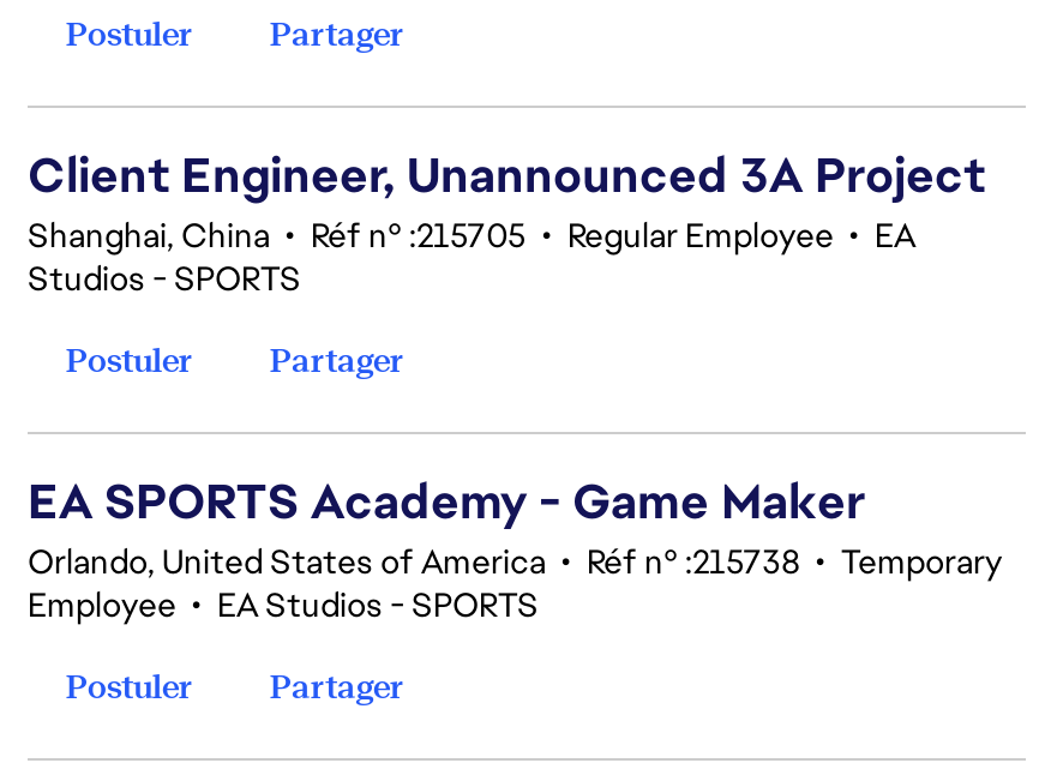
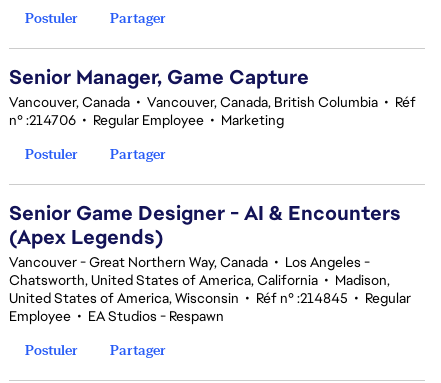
[28,144,985,300] Client Engineer, Unannounced 3A Project | Shanghai, China • Réf n° :215705 • Regular Employee • EA | Studios - SPORTS -> [9,64,416,129] Senior Manager, Game Capture | Vancouver, Canada • Vancouver, Canada, British Columbia • Réf | n° :214706 • Regular Employee • Marketing
[28,470,1002,626] EA SPORTS Academy - Game Maker | Orlando, United States of America • Réf n° :215738 • Temporary | Employee • EA Studios - SPORTS -> [9,200,411,325] Senior Game Designer - AI & Encounters | (Apex Legends) | Vancouver - Great Northern Way, Canada • Los Angeles - | Chatsworth, United States of America, California • Madison, | United States of America, Wisconsin • Réf n° :214845 • Regular | Employee • EA Studios - Respawn

